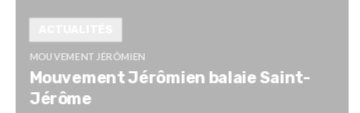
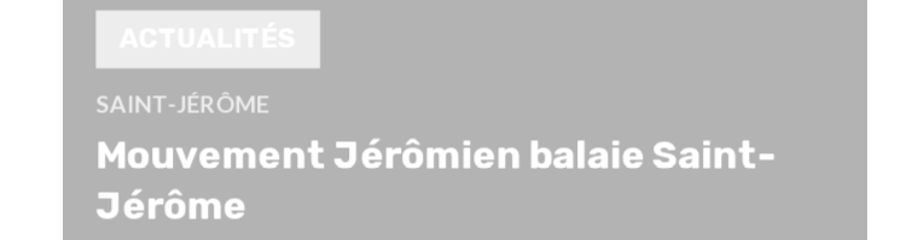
[29,51,145,63] MOUVEMENT JÉRÔMIEN -> [96,90,270,119] SAINT-JÉRÔME

